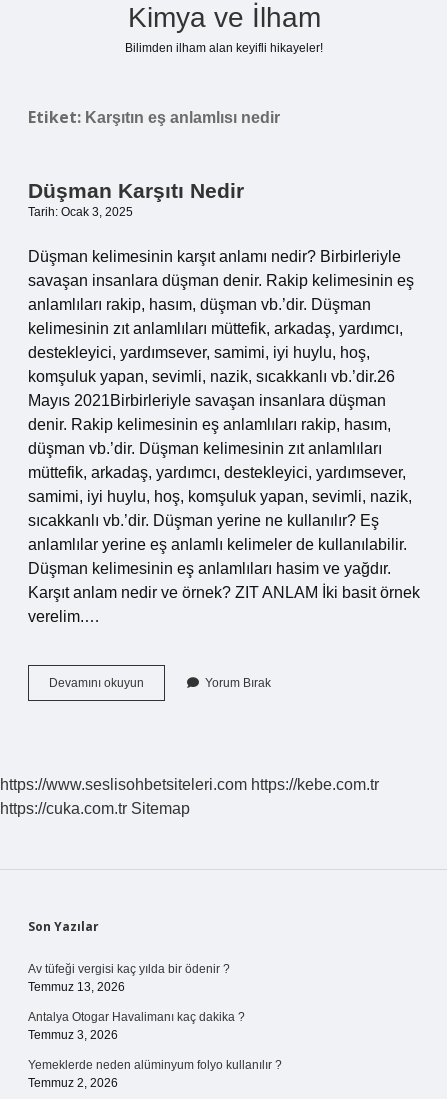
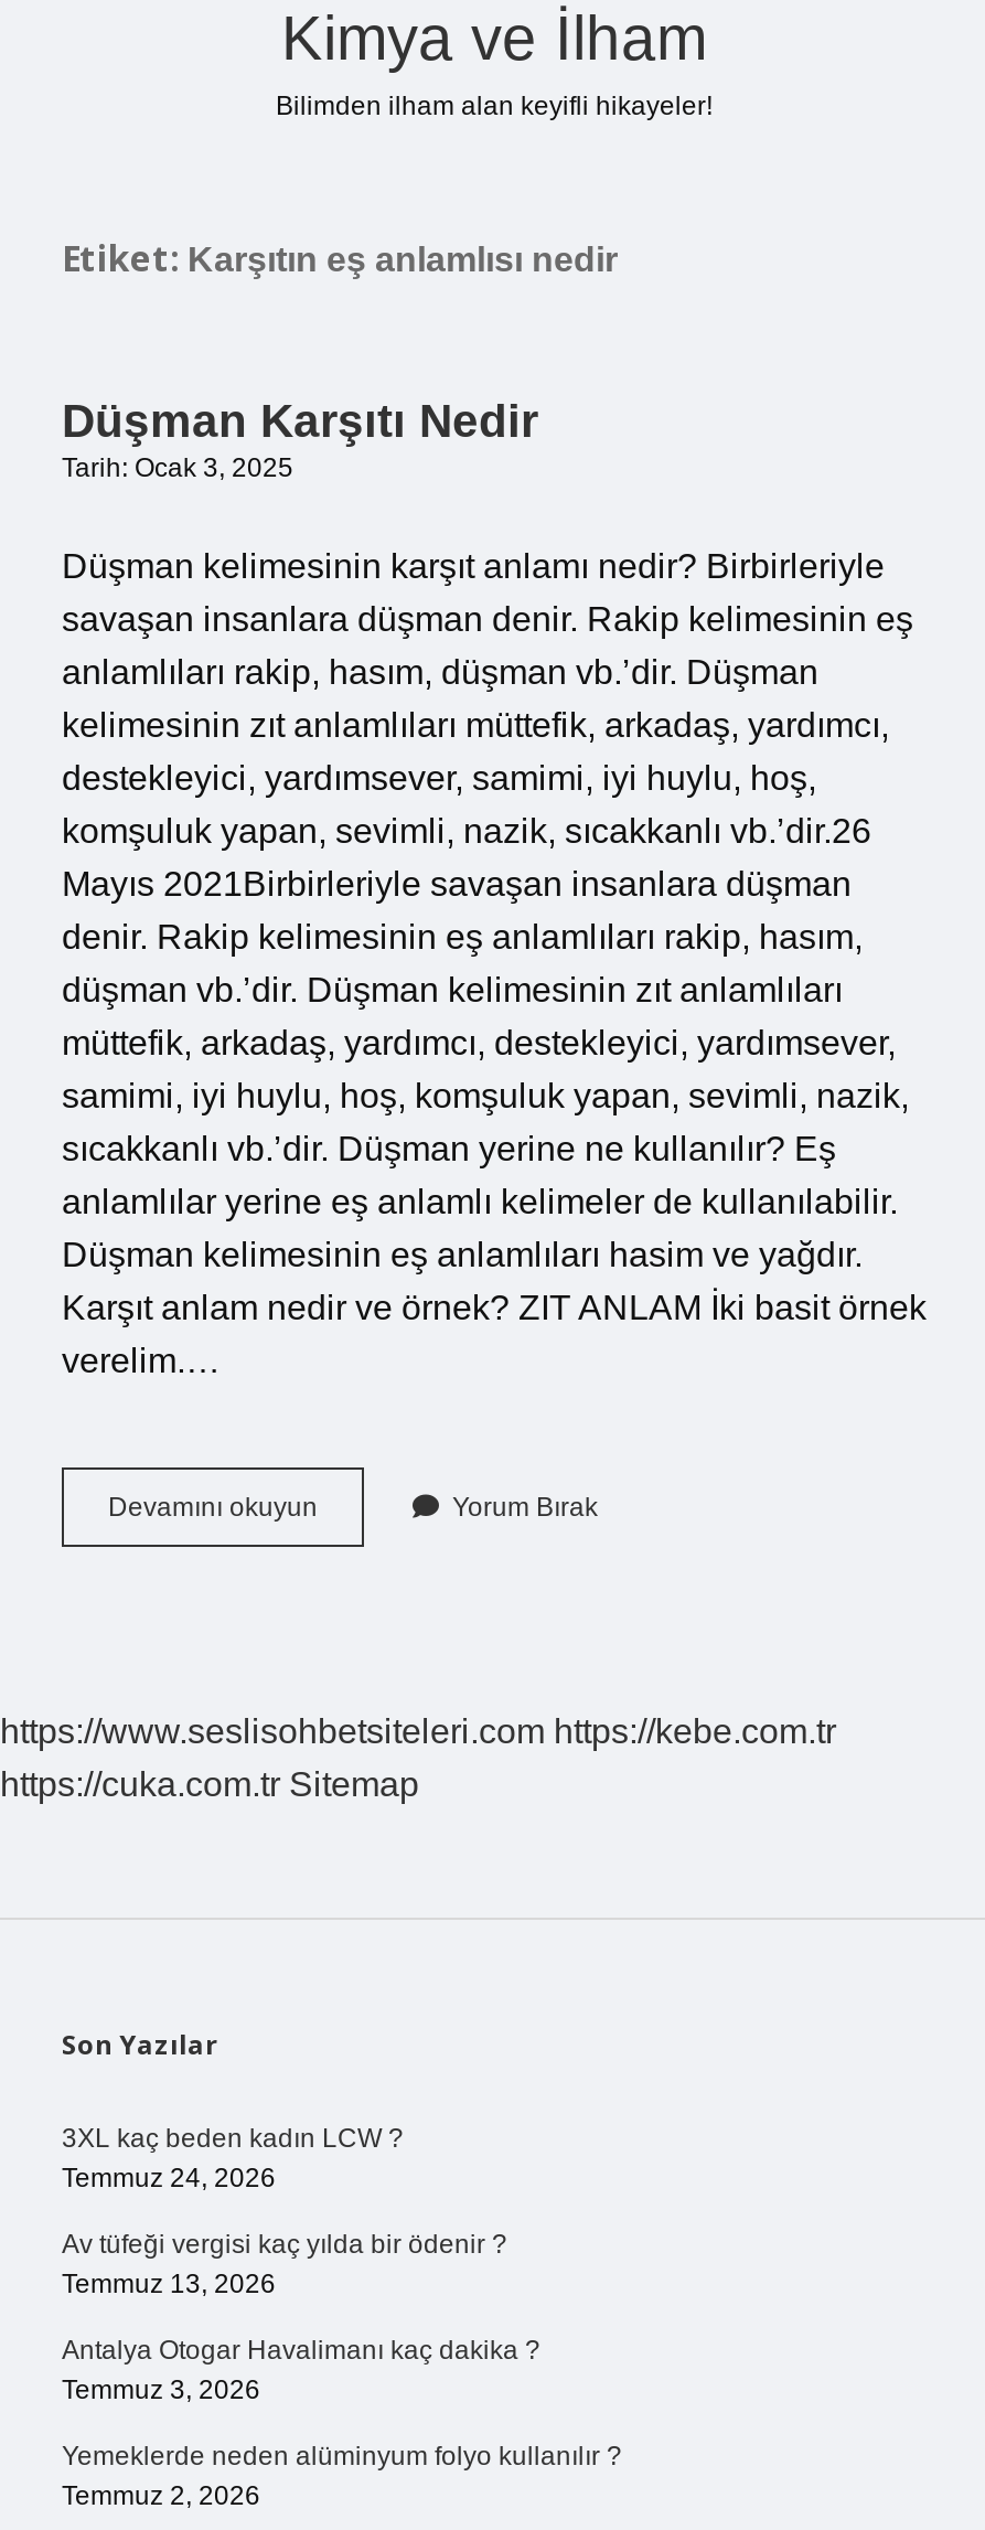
none -> [62,2123,404,2193] 3XL kaç beden kadın LCW ? | Temmuz 24, 2026

